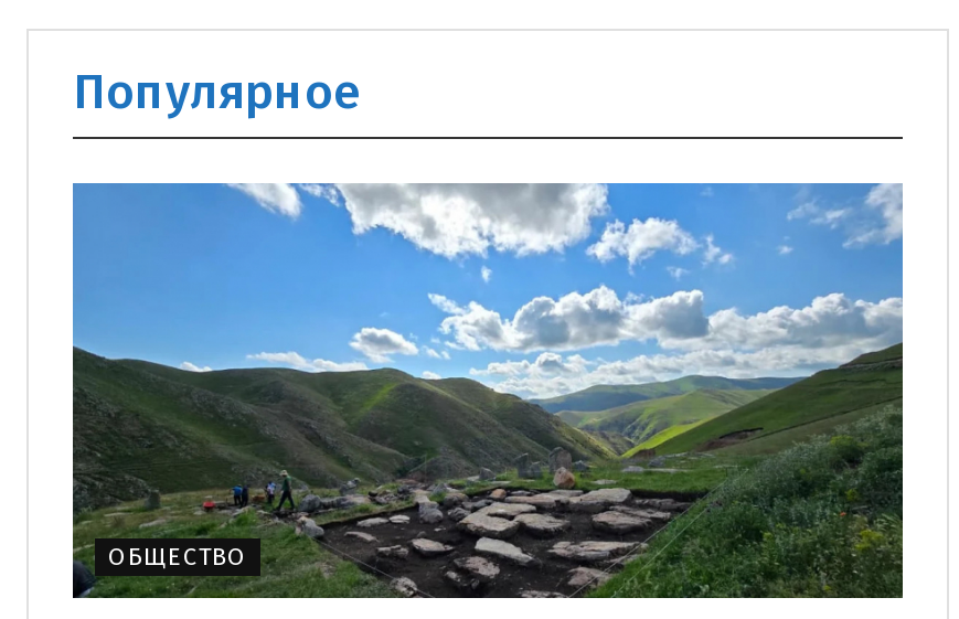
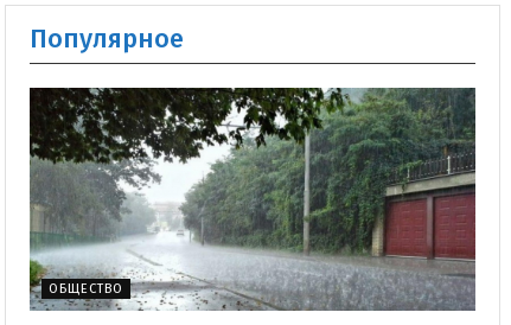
[71,181,905,600] [image] -> [28,87,477,312] [image]

